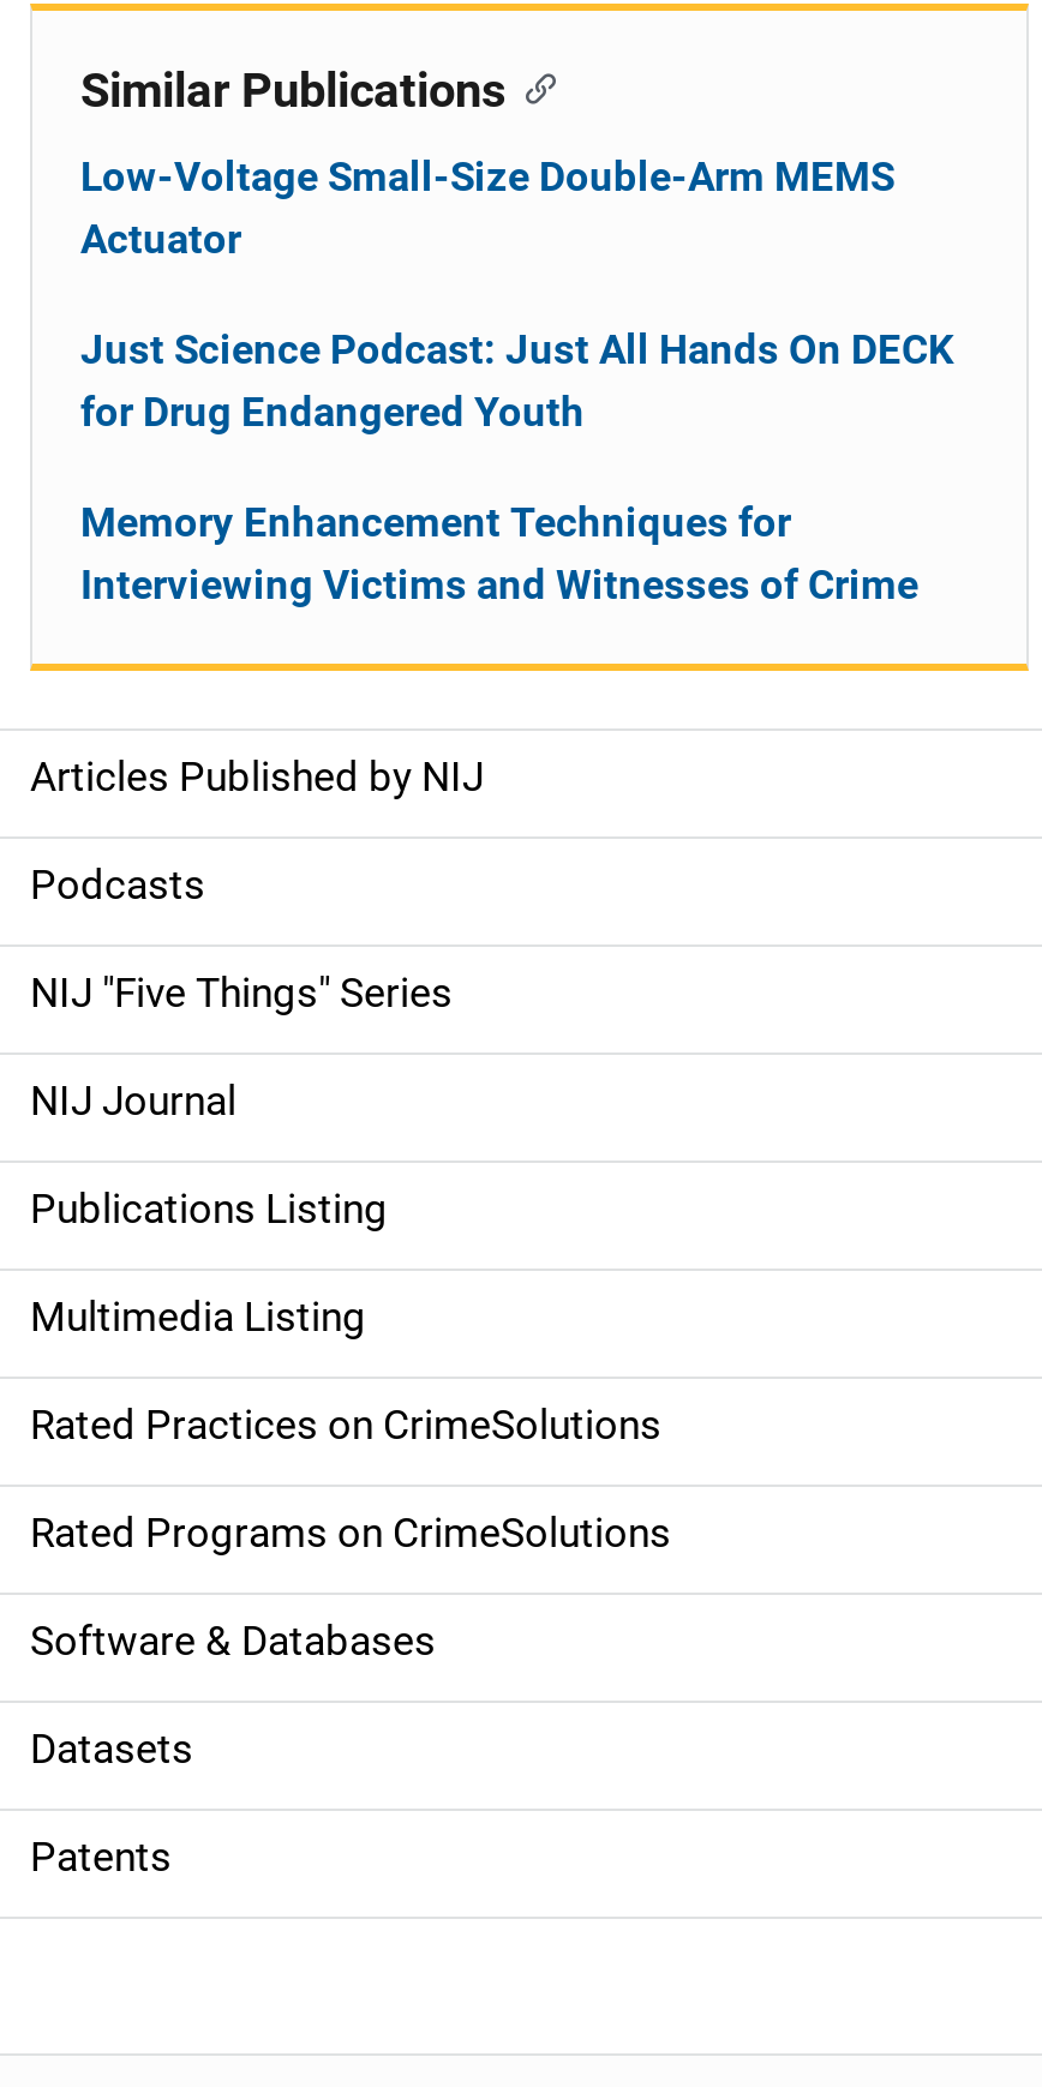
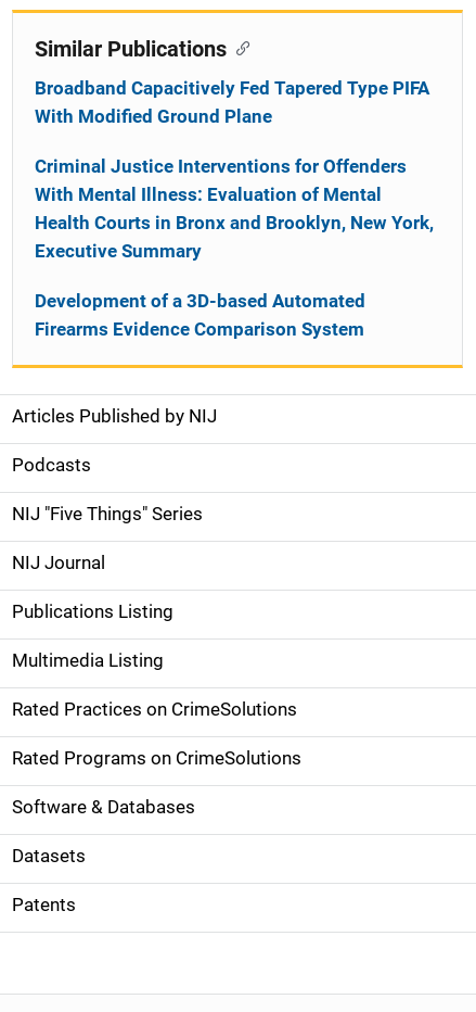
[80,152,894,263] Low-Voltage Small-Size Double-Arm MEMS | Actuator -> [35,77,429,127] Broadband Capacitively Fed Tapered Type PIFA | With Modified Ground Plane
[80,325,954,436] Just Science Podcast: Just All Hands On DECK | for Drug Endangered Youth -> [35,155,434,262] Criminal Justice Interventions for Offenders | With Mental Illness: Evaluation of Mental | Health Courts in Bronx and Brooklyn, New York, | Executive Summary
[80,498,918,608] Memory Enhancement Techniques for | Interviewing Victims and Witnesses of Crime -> [35,290,365,340] Development of a 3D-based Automated | Firearms Evidence Comparison System

